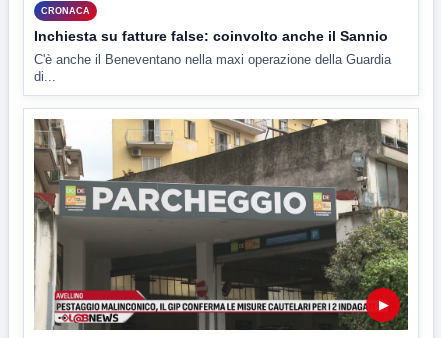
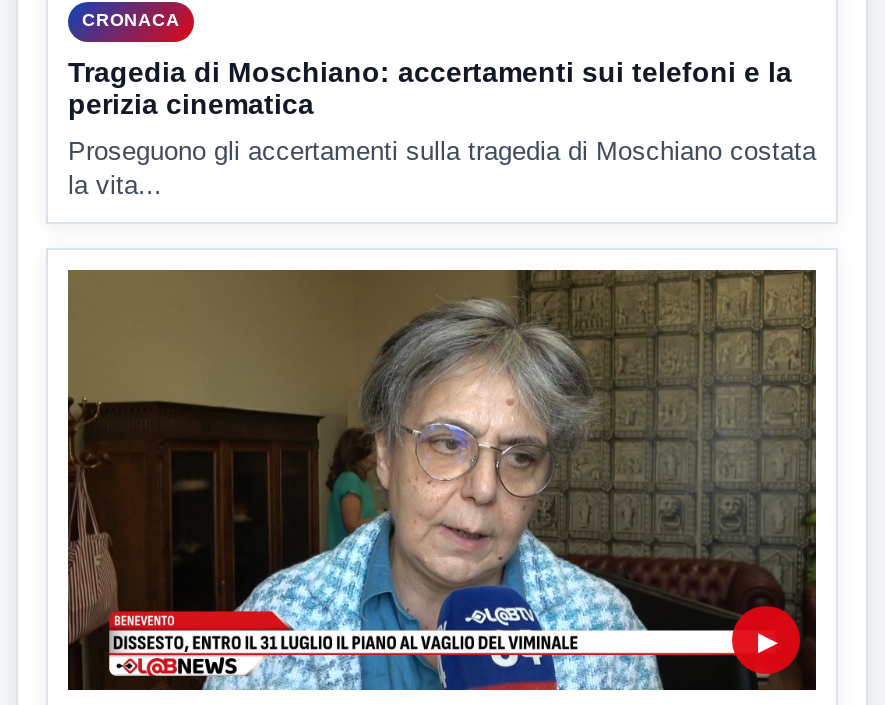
[34,28,388,44] Inchiesta su fatture false: coinvolto anche il Sannio -> [68,56,792,120] Tragedia di Moschiano: accertamenti sui telefoni e la | perizia cinematica
[34,52,391,84] C'è anche il Beneventano nella maxi operazione della Guardia | di... -> [68,136,816,200] Proseguono gli accertamenti sulla tragedia di Moschiano costata | la vita...
[33,118,409,331] [image] -> [66,267,818,693] [image]

